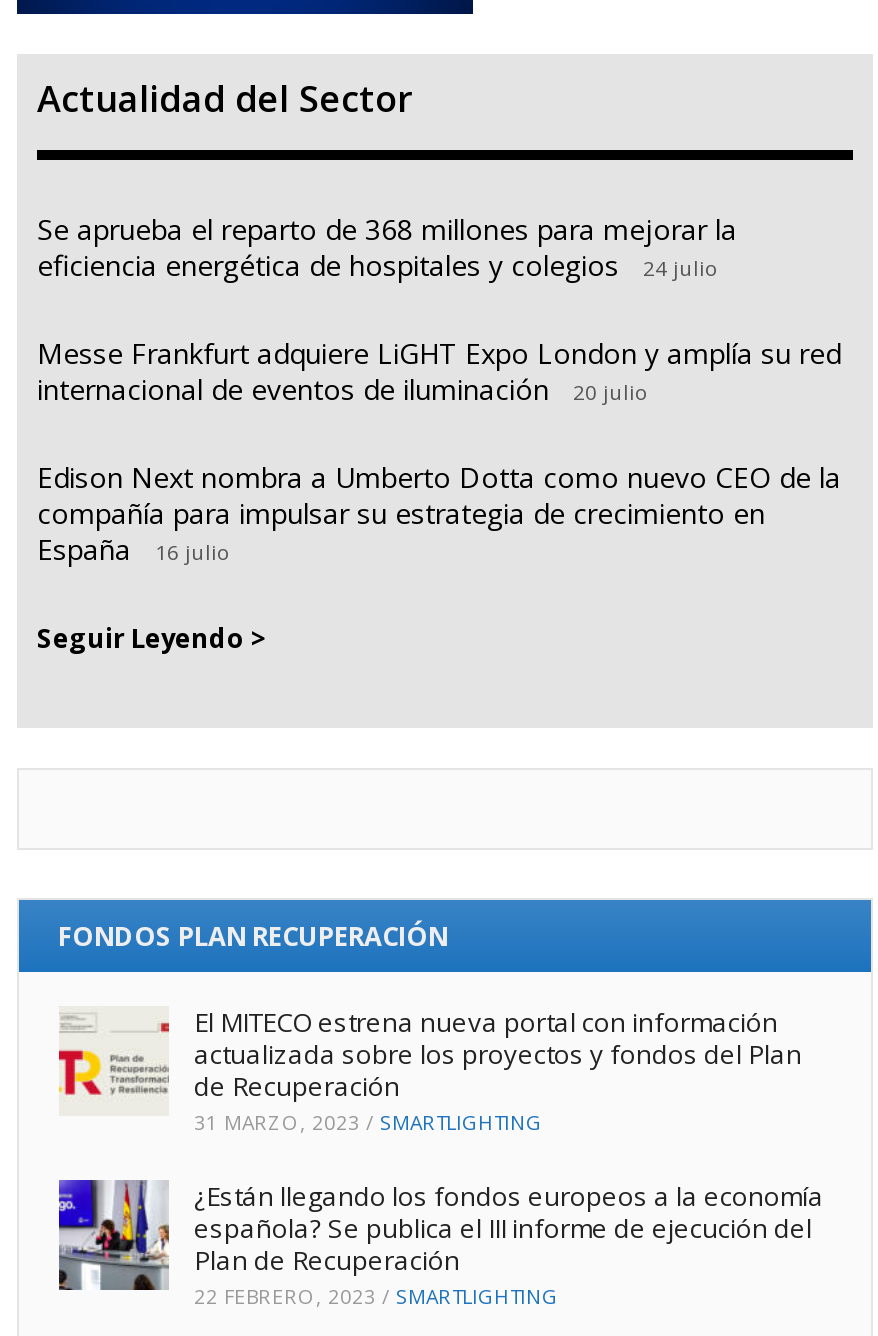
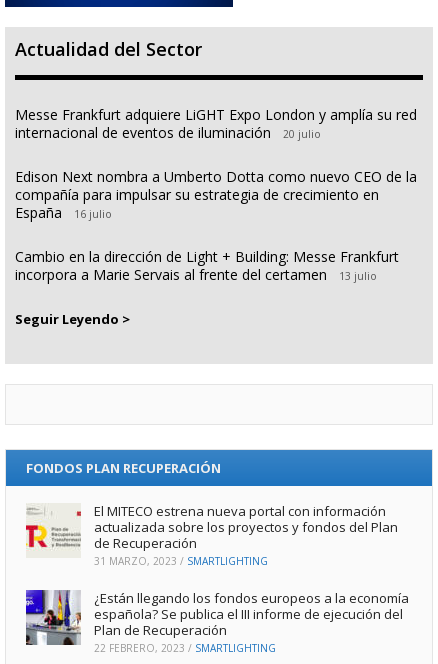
[37,209,737,283] Se aprueba el reparto de 368 millones para mejorar la | eficiencia energética de hospitales y colegios | 24 julio -> none
moved [37,333,841,567] -> [15,105,417,222]: Messe Frankfurt adquiere LiGHT Expo London y amplía su red | internacional de eventos de iluminación | 20 julio | Edison Next nombra a Umberto Dotta como nuevo CEO de la | compañía para impulsar su estrategia de crecimiento en | España | 16 julio
none -> [15,247,399,284] Cambio en la dirección de Light + Building: Messe Frankfurt | incorpora a Marie Servais al frente del certamen | 13 julio

